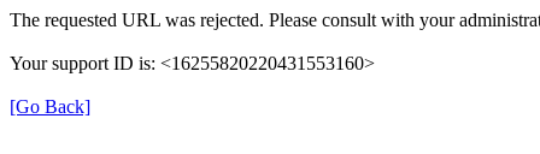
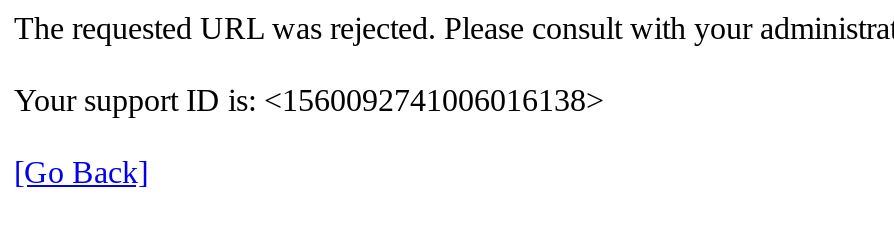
[10,53,375,73] Your support ID is: <16255820220431553160> -> [14,83,604,117] Your support ID is: <1560092741006016138>

